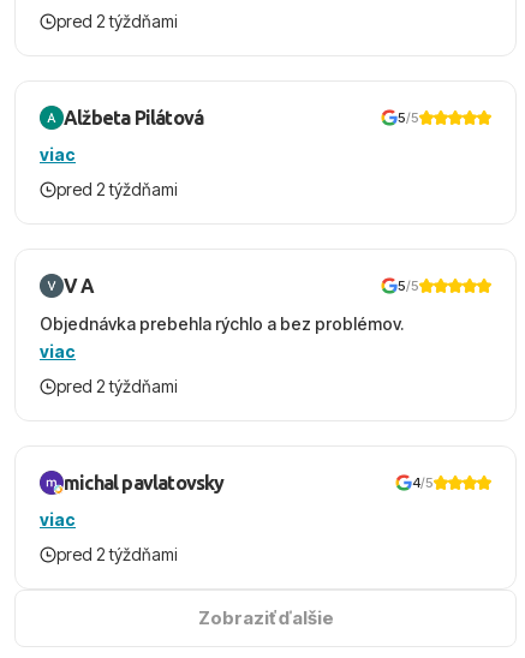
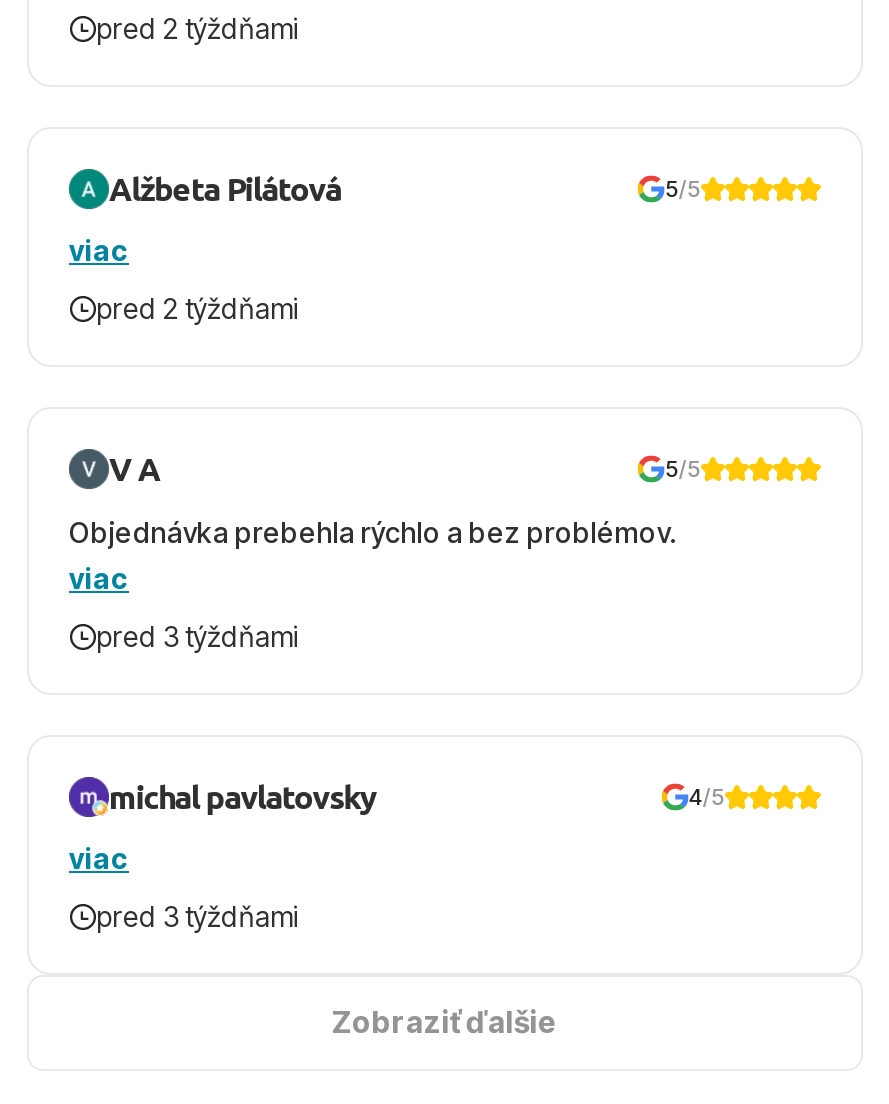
[56,376,178,396] pred 2 týždňami -> [97,619,299,653] pred 3 týždňami
[56,544,178,564] pred 2 týždňami -> [97,899,299,933] pred 3 týždňami

